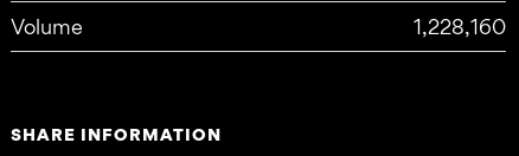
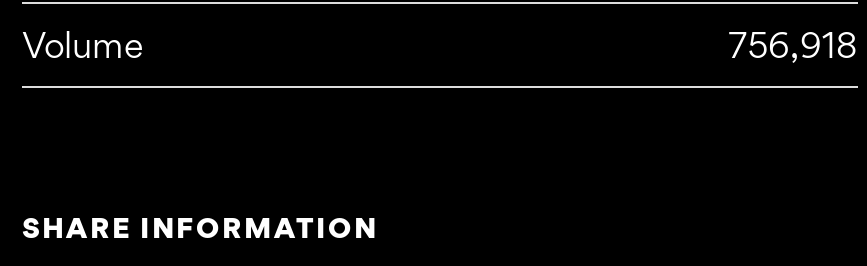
[414,15,506,39] 1,228,160 -> [728,25,858,67] 756,918

